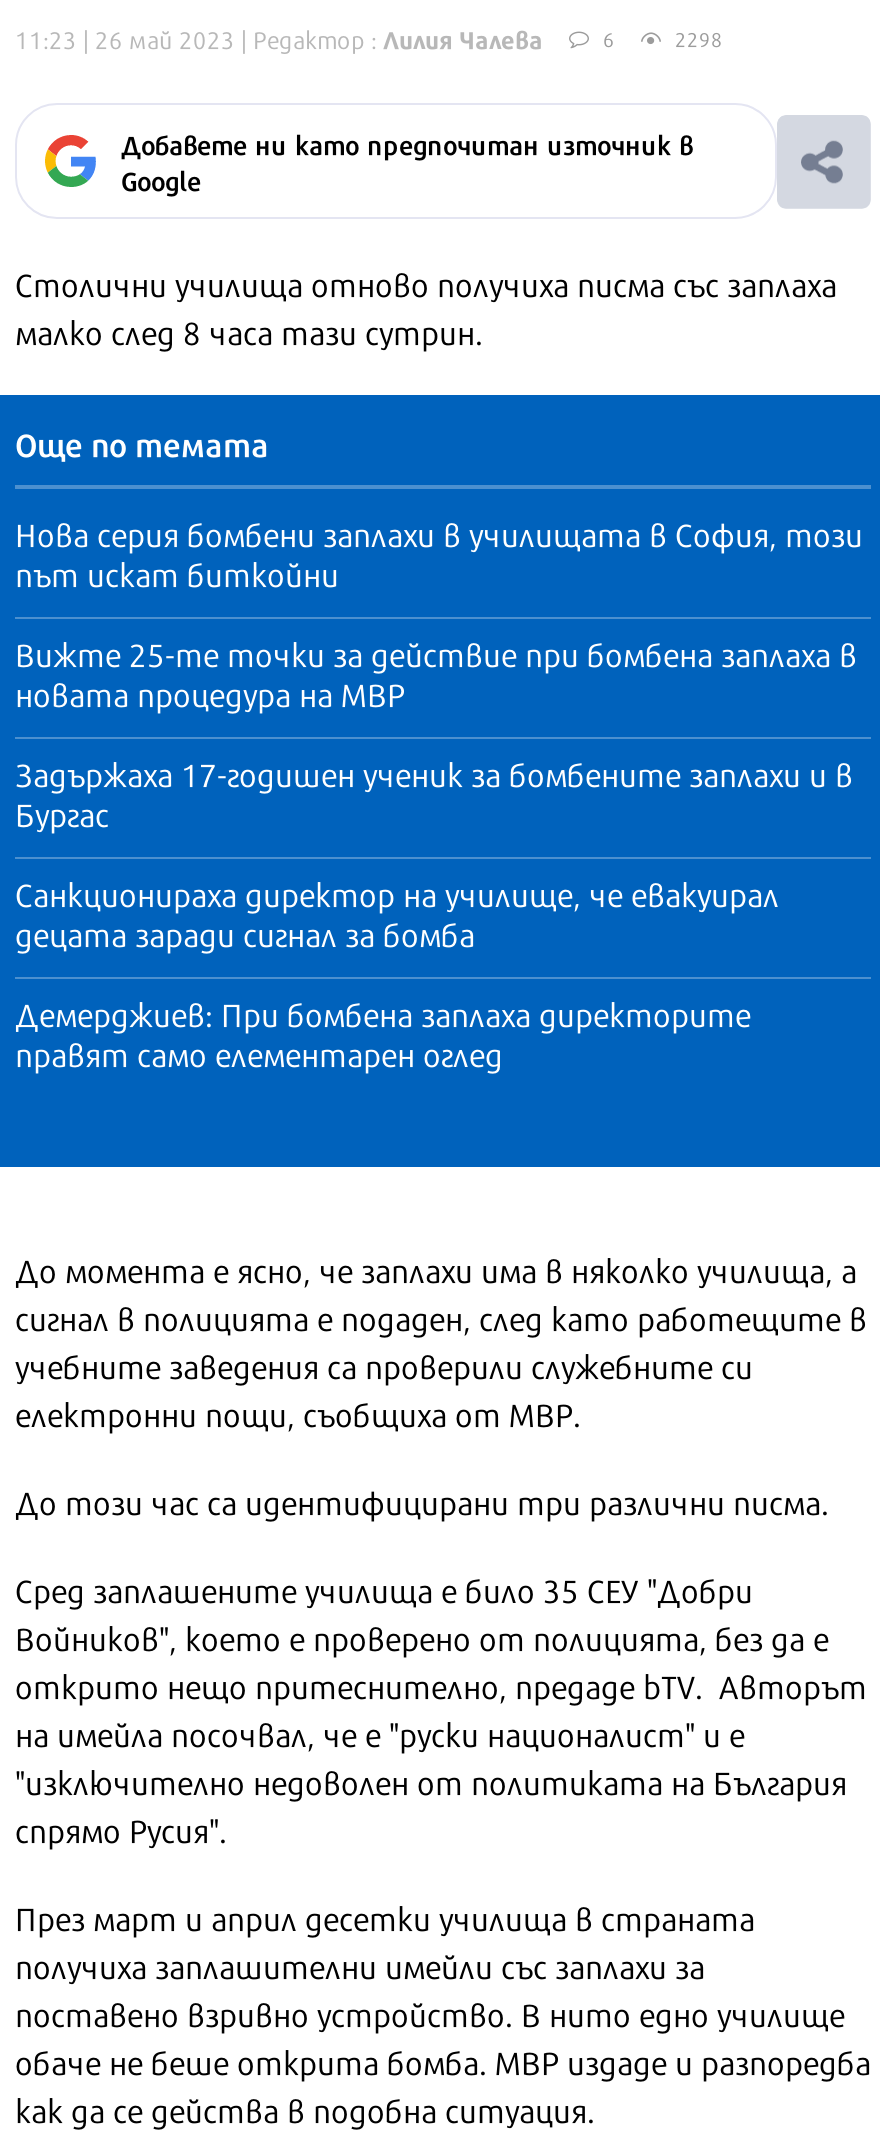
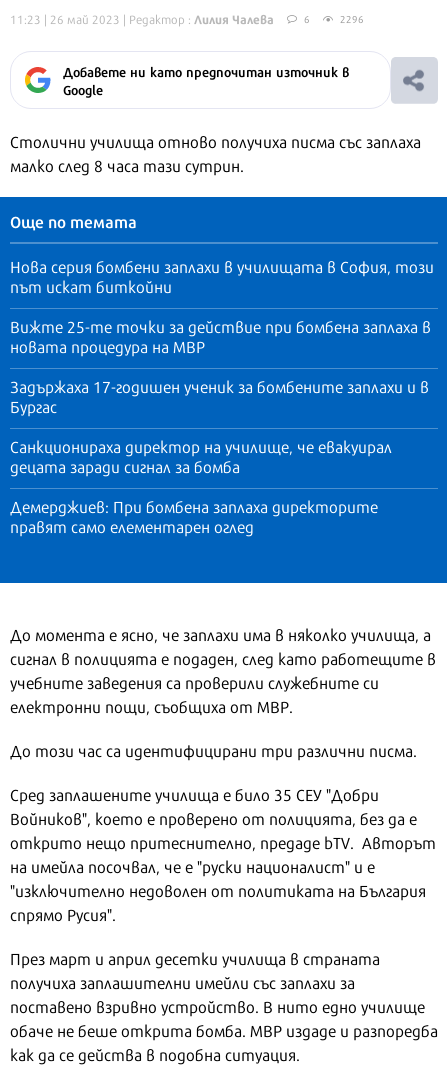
[675,23,723,53] 2298 -> [340,11,364,26] 2296

